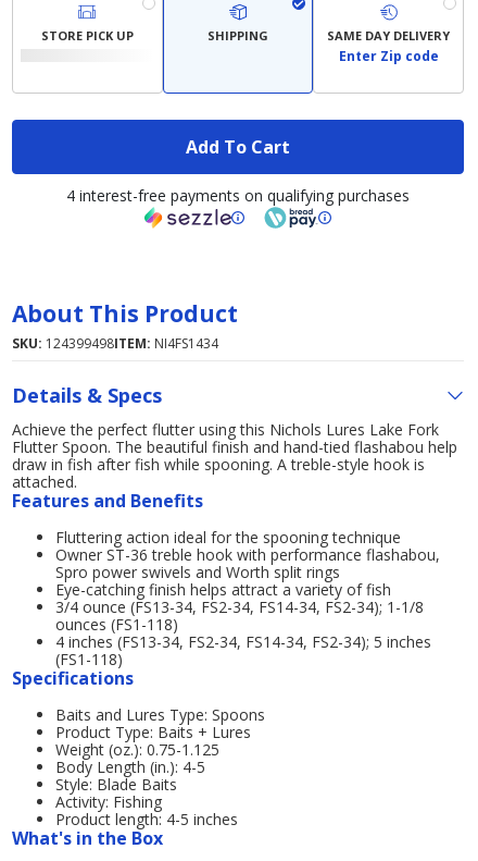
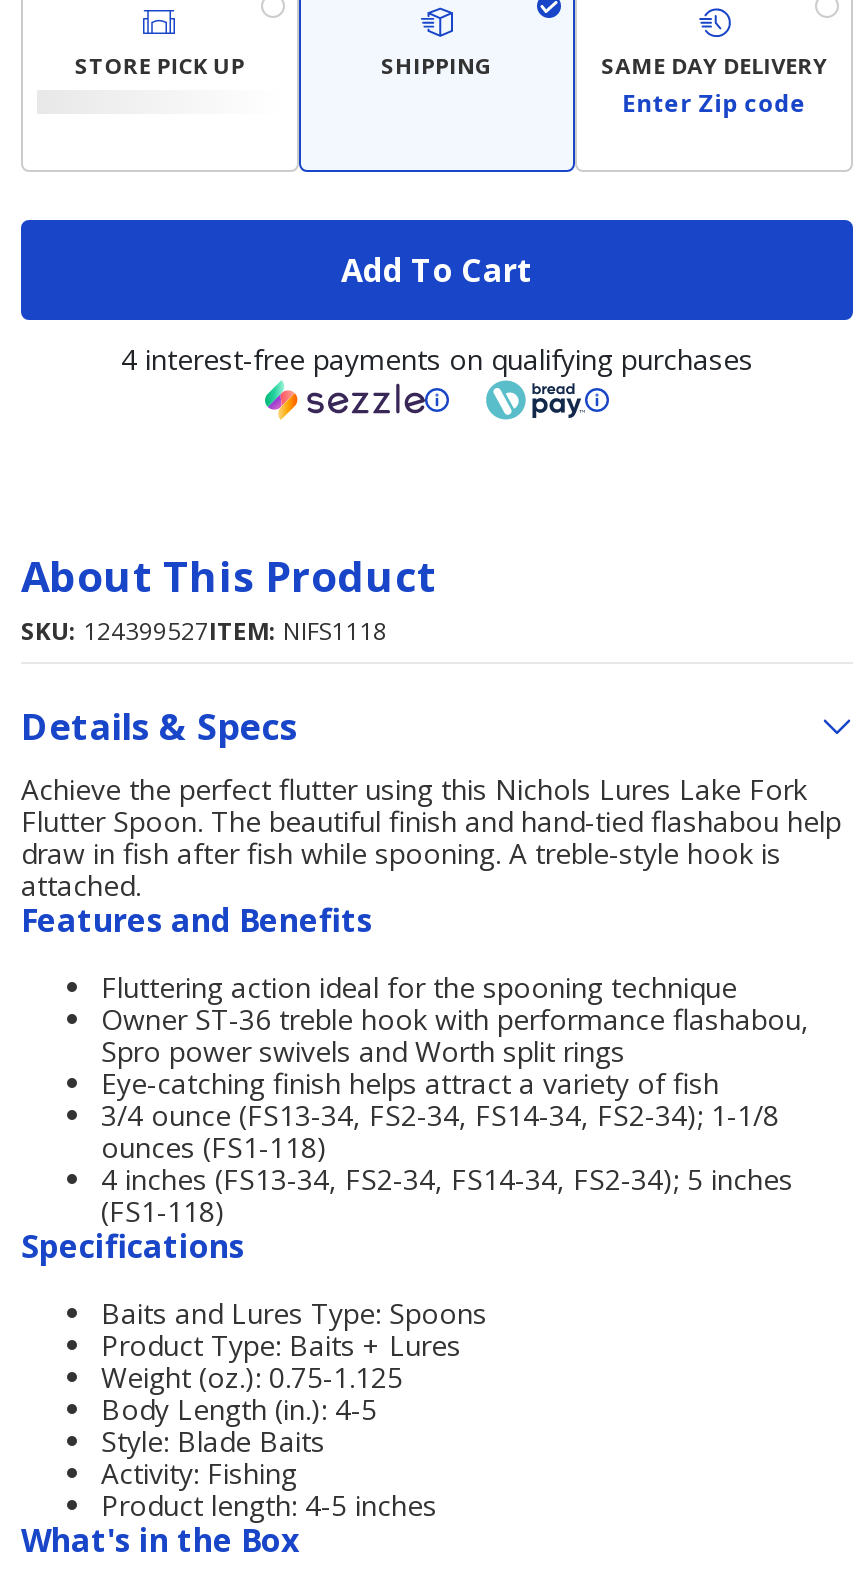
[12,334,218,353] SKU: 124399498ITEM: NI4FS1434 -> [21,614,387,648] SKU: 124399527ITEM: NIFS1118

